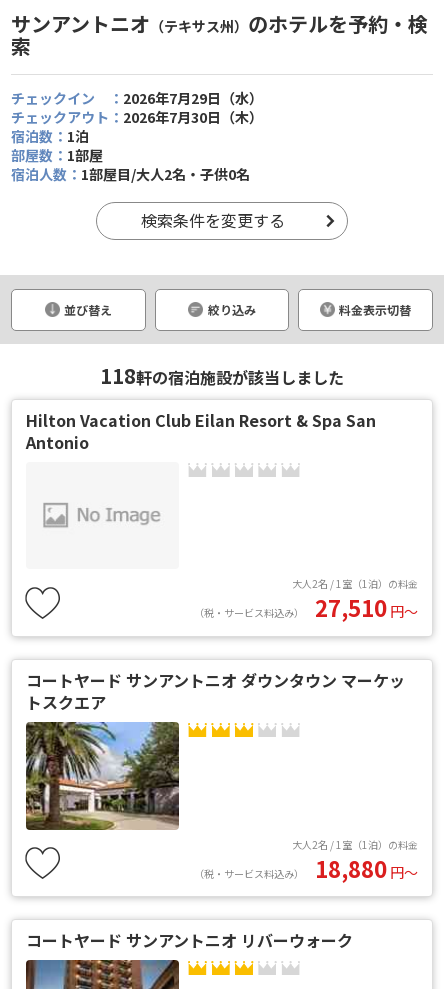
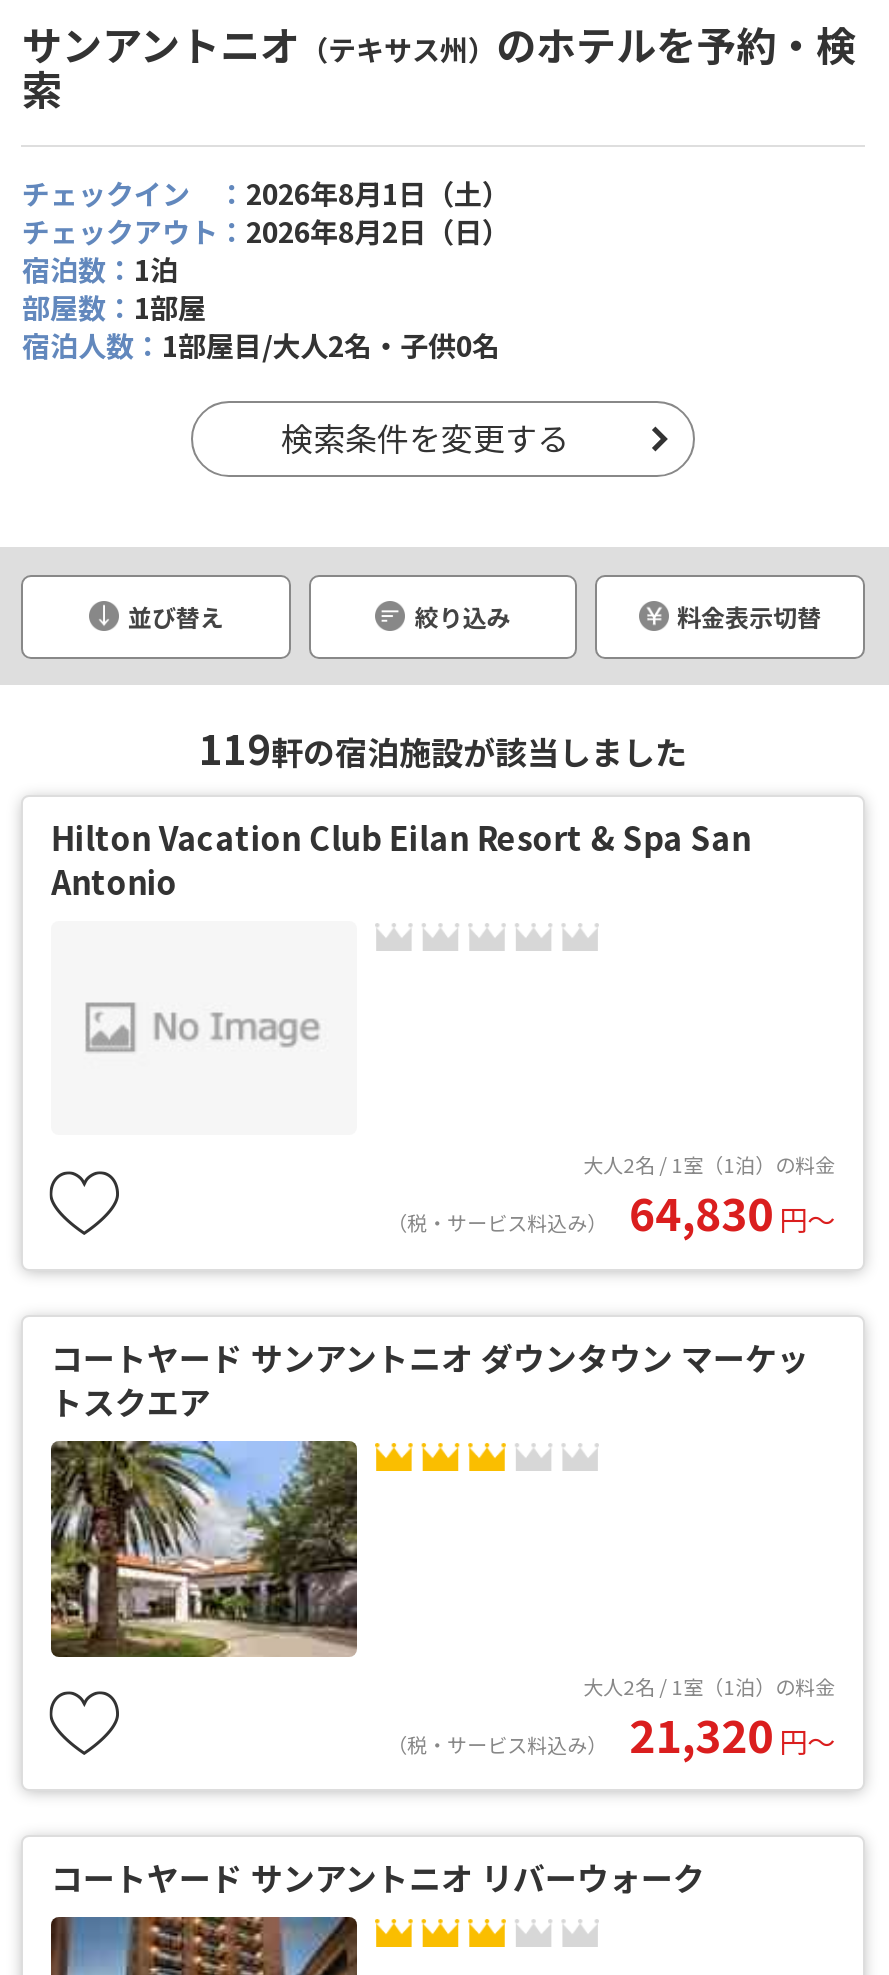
[11,88,263,108] チェックイン ：2026年7月29日（水） -> [22,173,510,213] チェックイン ：2026年8月1日（土）
[11,107,263,127] チェックアウト：2026年7月30日（木） -> [22,211,510,251] チェックアウト：2026年8月2日（日）
[100,361,344,390] 118軒の宿泊施設が該当しました -> [199,720,687,778] 119軒の宿泊施設が該当しました
[194,591,418,623] （税・サービス料込み） 27,510 円〜 -> [387,1180,835,1244] （税・サービス料込み） 64,830 円〜
[194,851,418,883] （税・サービス料込み） 18,880 円〜 -> [387,1700,835,1764] （税・サービス料込み） 21,320 円〜

